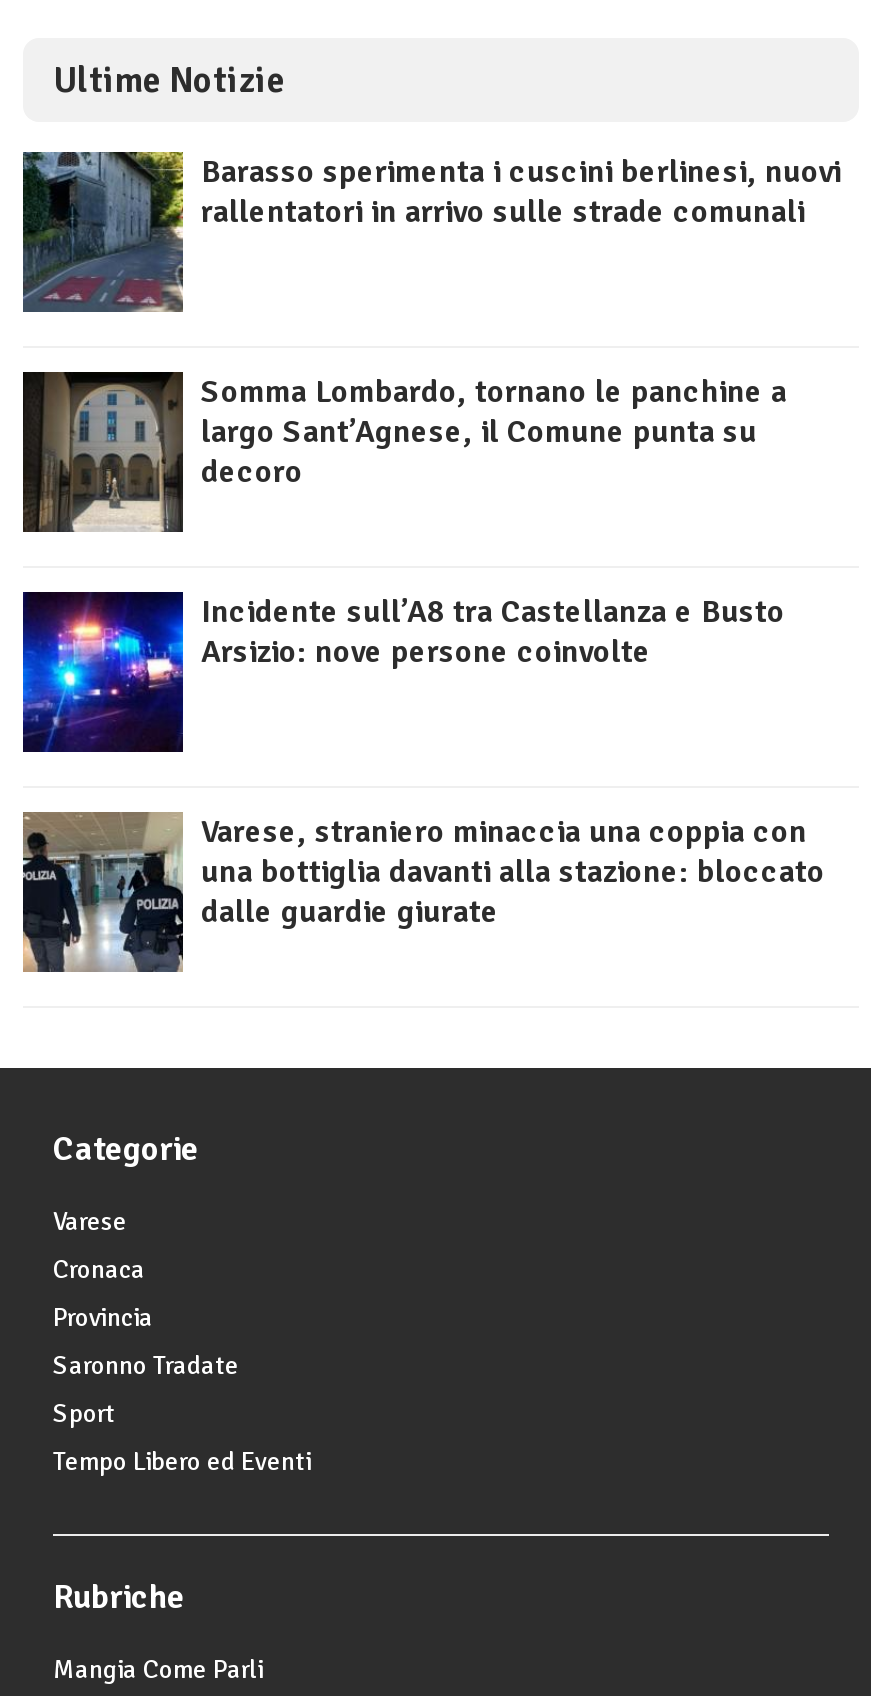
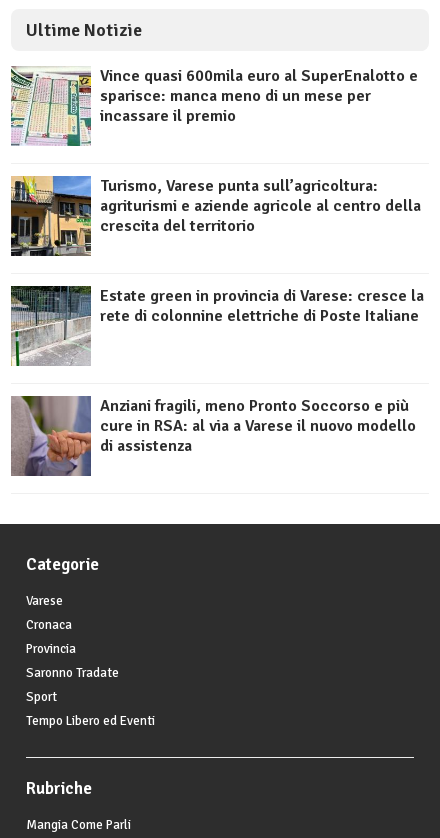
[21,150,843,314] [image] | Barasso sperimenta i cuscini berlinesi, nuovi | rallentatori in arrivo sulle strade comunali -> [10,65,418,147] [image] | Vince quasi 600mila euro al SuperEnalotto e | sparisce: manca meno di un mese per | incassare il premio
[21,370,787,532] [image] | Somma Lombardo, tornano le panchine a | largo Sant’Agnese, il Comune punta su | decoro -> [10,175,421,257] [image] | Turismo, Varese punta sull’agricoltura: | agriturismi e aziende agricole al centro della | crescita del territorio
[21,592,785,754] [image] | Incidente sull’A8 tra Castellanza e Busto | Arsizio: nove persone coinvolte -> [10,286,424,367] [image] | Estate green in provincia di Varese: cresce la | rete di colonnine elettriche di Poste Italiane
[21,812,825,972] [image] | Varese, straniero minaccia una coppia con | una bottiglia davanti alla stazione: bloccato | dalle guardie giurate -> [10,395,416,477] [image] | Anziani fragili, meno Pronto Soccorso e più | cure in RSA: al via a Varese il nuovo modello | di assistenza

